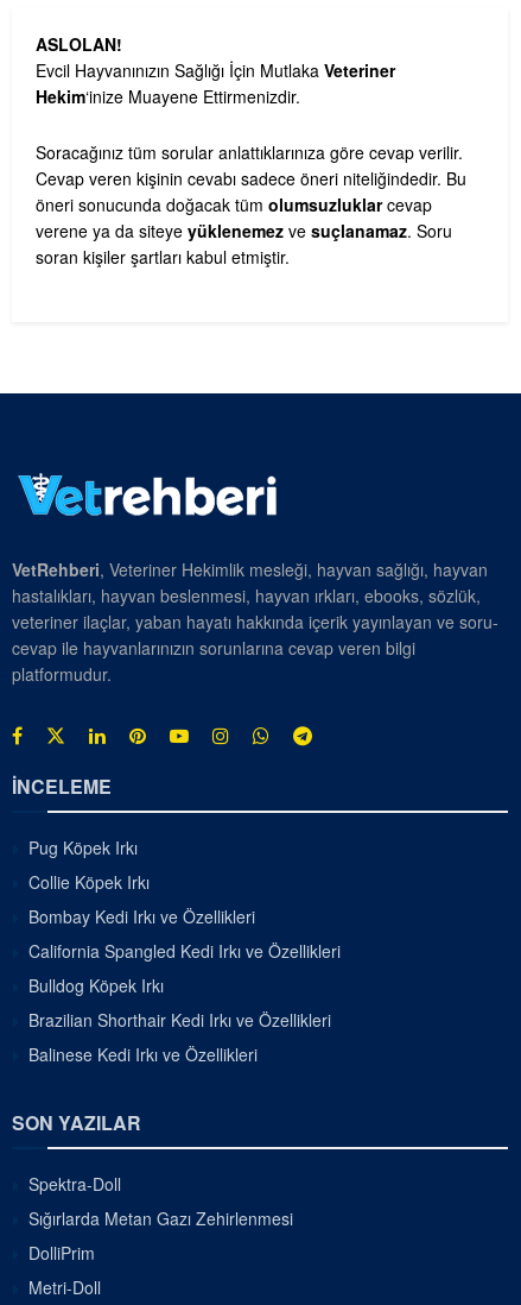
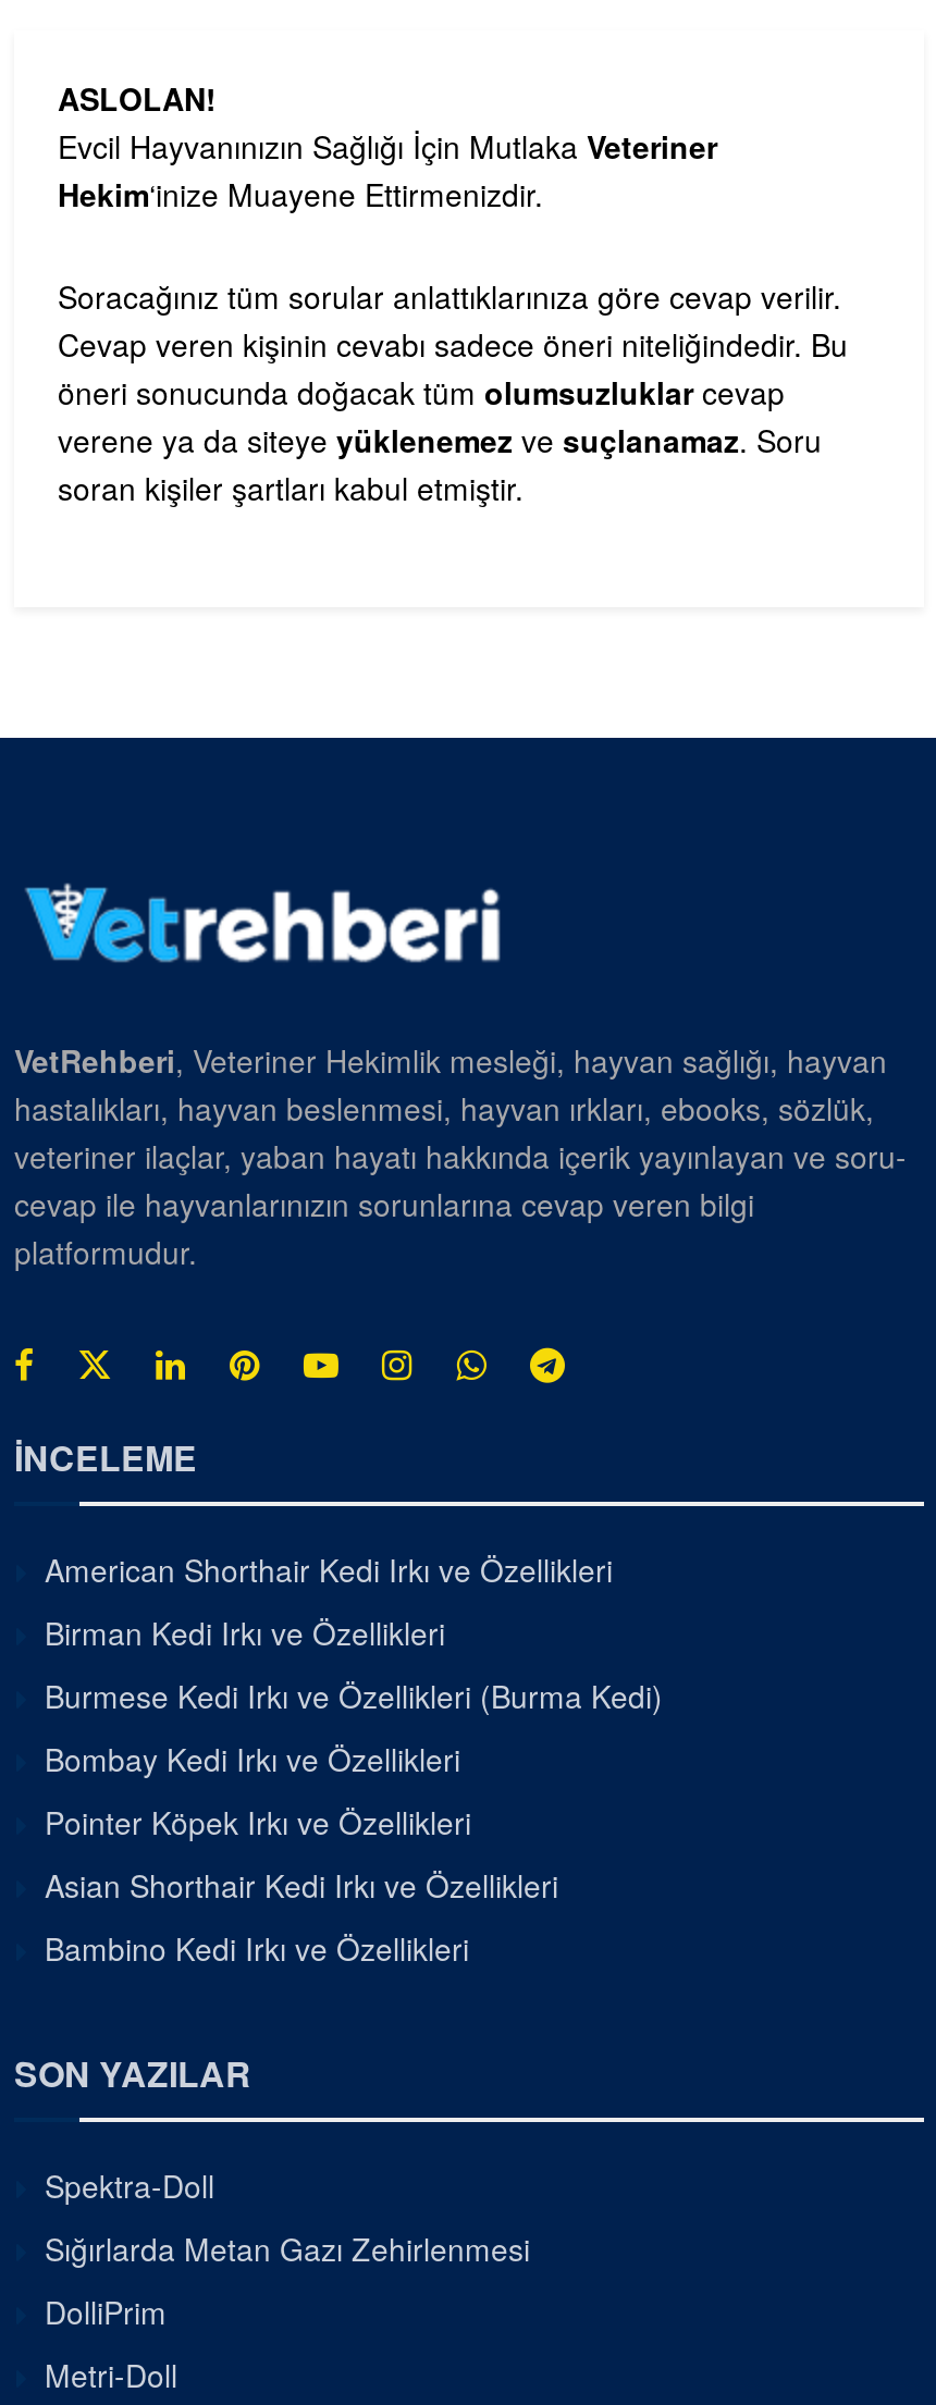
[28,835,150,893] Pug Köpek Irkı | Collie Köpek Irkı -> [45,1546,663,1716] American Shorthair Kedi Irkı ve Özellikleri | Birman Kedi Irkı ve Özellikleri | Burmese Kedi Irkı ve Özellikleri (Burma Kedi)
moved [28,904,255,928] -> [45,1736,460,1779]: Bombay Kedi Irkı ve Özellikleri
[28,938,341,1066] California Spangled Kedi Irkı ve Özellikleri | Bulldog Köpek Irkı | Brazilian Shorthair Kedi Irkı ve Özellikleri | Balinese Kedi Irkı ve Özellikleri -> [45,1799,558,1969] Pointer Köpek Irkı ve Özellikleri | Asian Shorthair Kedi Irkı ve Özellikleri | Bambino Kedi Irkı ve Özellikleri

